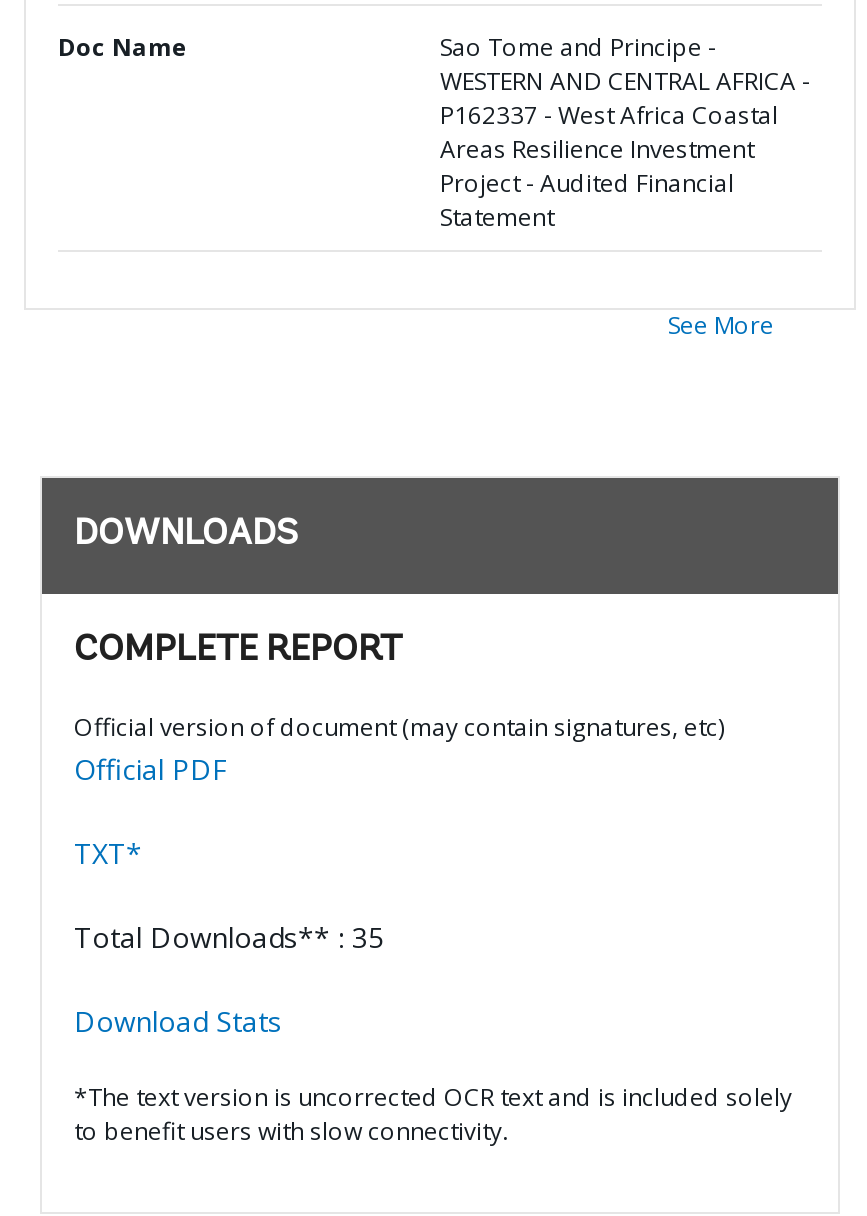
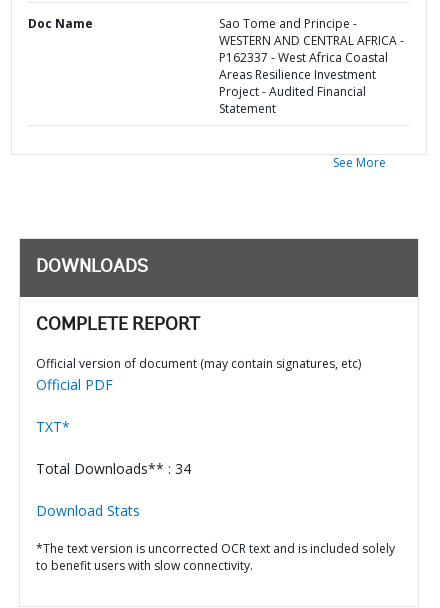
[74,918,384,956] Total Downloads** : 35 -> [36,459,191,478] Total Downloads** : 34

